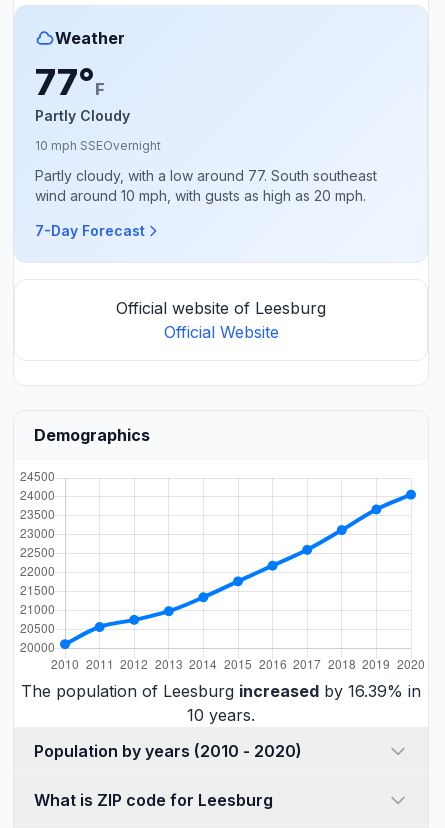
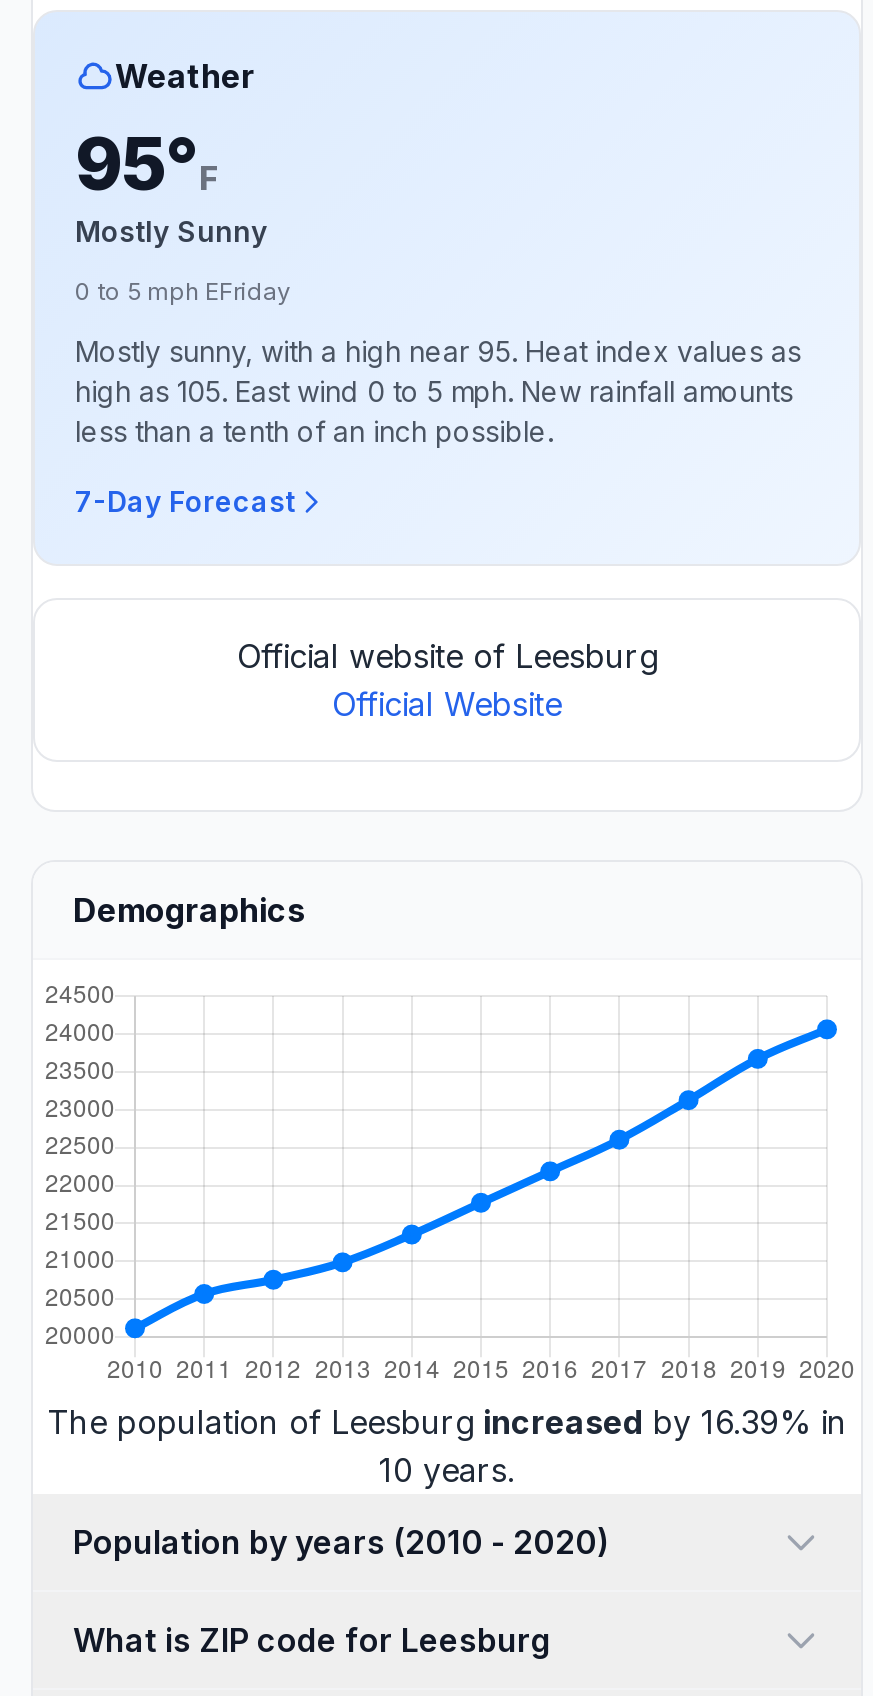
[35,59,130,123] 77°F | Partly Cloudy -> [75,119,267,247] 95°F | Mostly Sunny
[35,137,161,152] 10 mph SSEOvernight -> [75,275,291,305] 0 to 5 mph EFriday
[35,166,377,203] Partly cloudy, with a low around 77. South southeast | wind around 10 mph, with gusts as high as 20 mph. -> [75,333,801,447] Mostly sunny, with a high near 95. Heat index values as | high as 105. East wind 0 to 5 mph. New rainfall amounts | less than a tenth of an inch possible.

